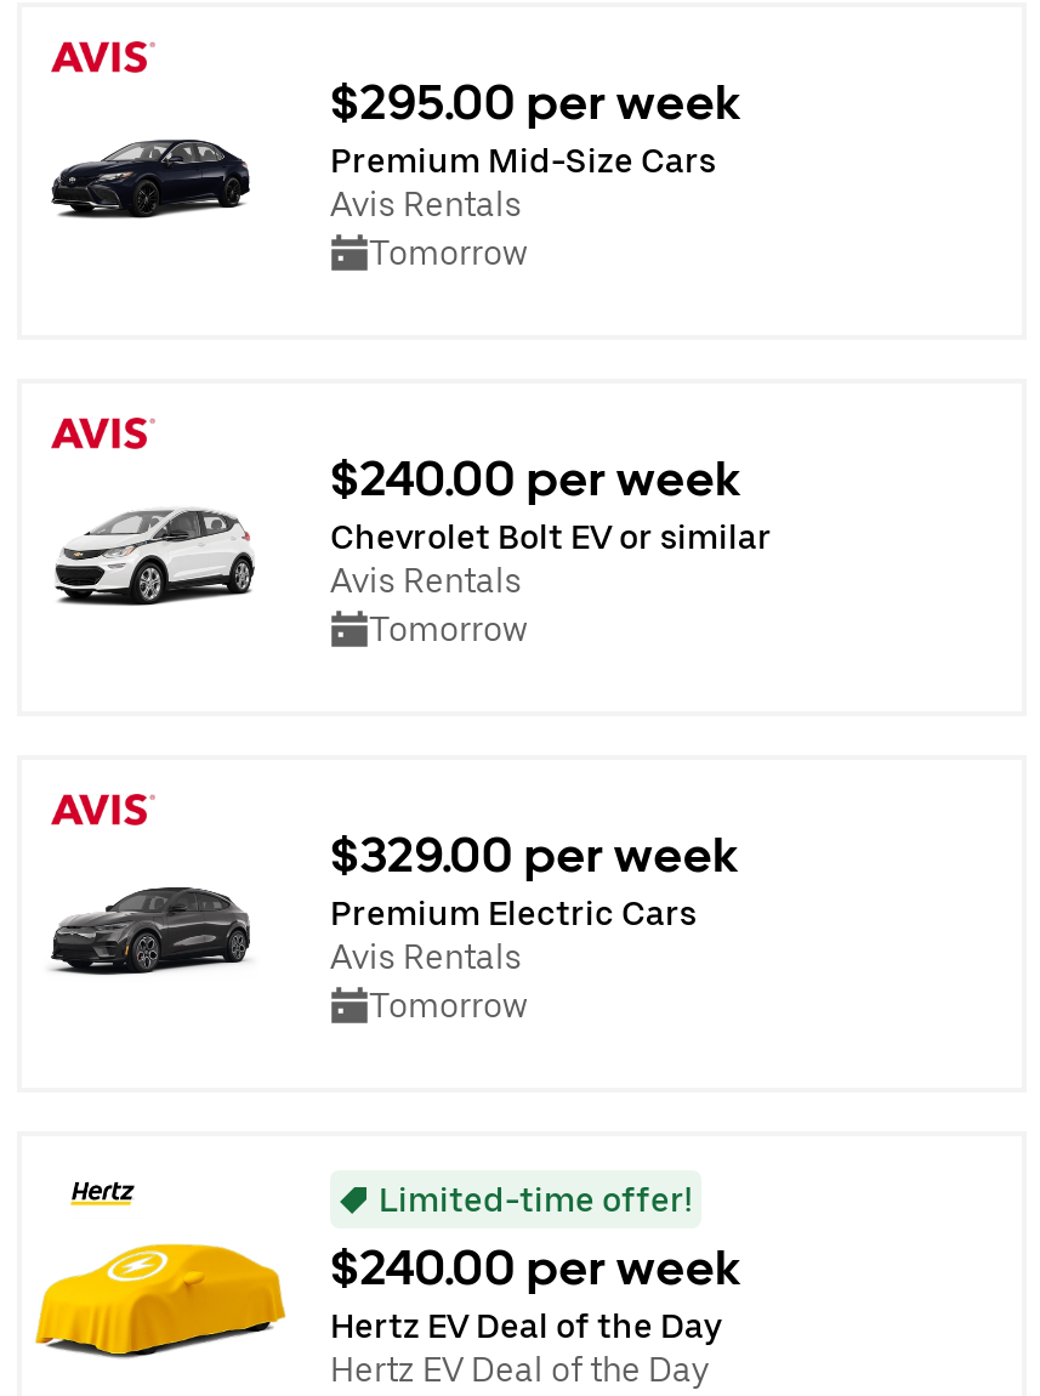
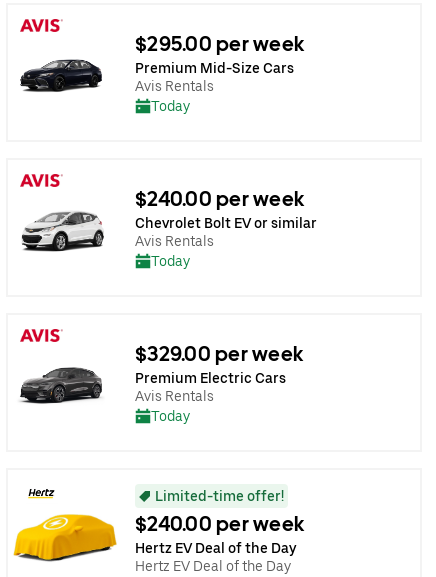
[369,232,527,271] Tomorrow -> [151,97,190,113] Today
[369,608,527,647] Tomorrow -> [151,252,190,268] Today
[369,984,527,1023] Tomorrow -> [151,407,190,423] Today

